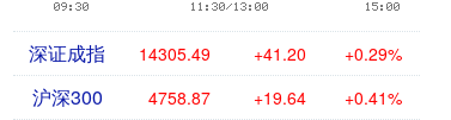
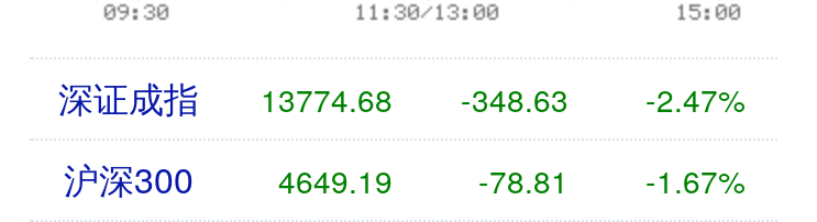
[139,42,211,66] 14305.49 -> [261,78,393,122] 13774.68
[254,42,306,66] +41.20 -> [461,78,568,122] -348.63
[345,42,402,66] +0.29% -> [645,78,744,122] -2.47%
[148,86,211,110] 4758.87 -> [278,159,393,203] 4649.19
[254,86,306,110] +19.64 -> [478,159,568,203] -78.81
[345,86,402,110] +0.41% -> [645,159,744,203] -1.67%

